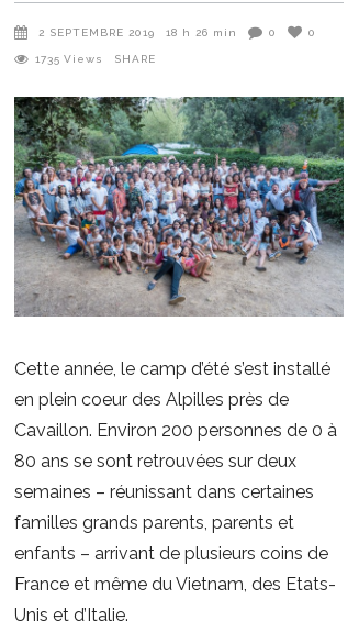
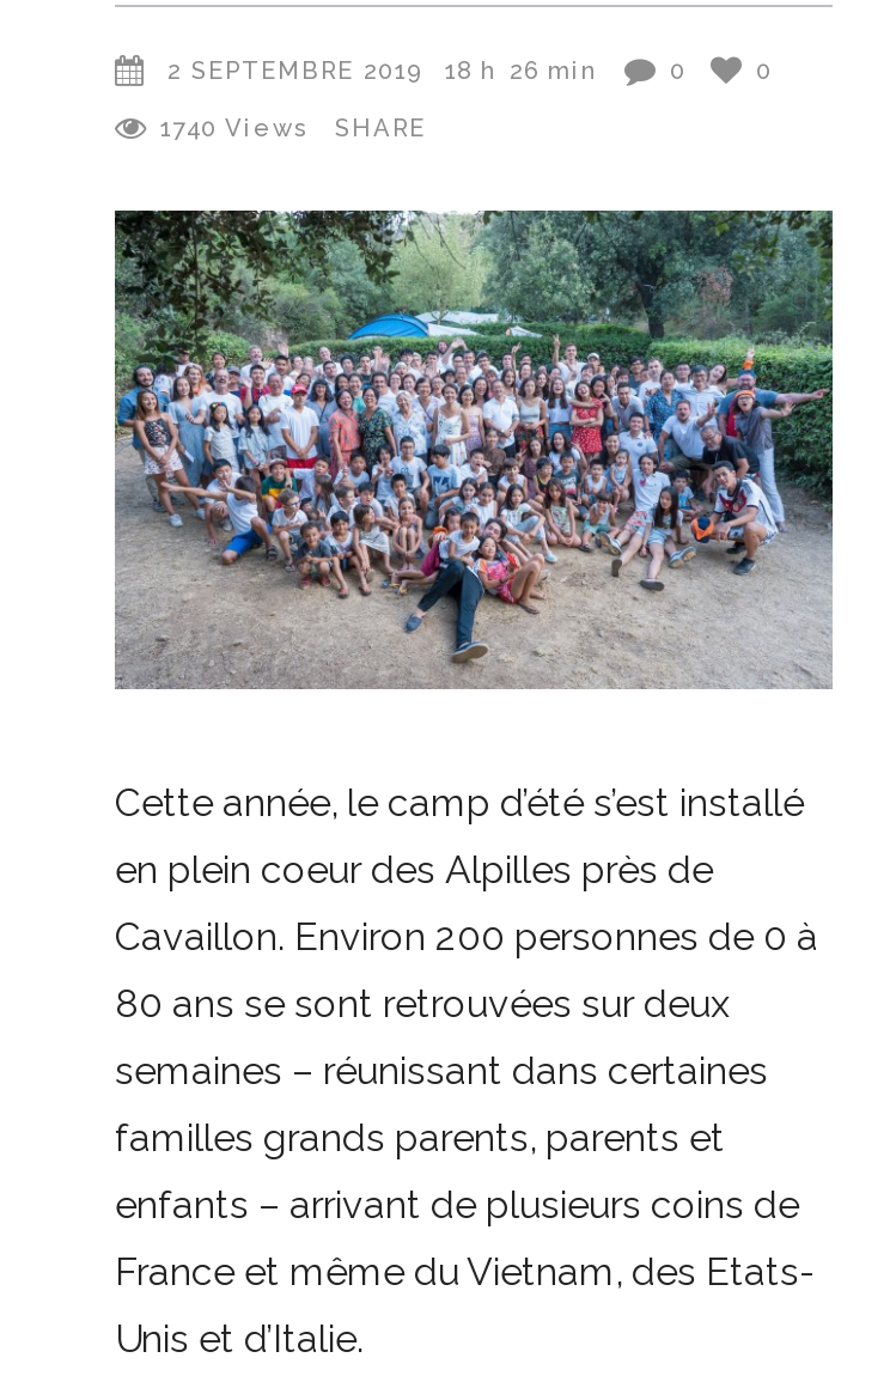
[35,53,156,65] 1735 Views SHARE -> [160,115,426,142] 1740 Views SHARE

